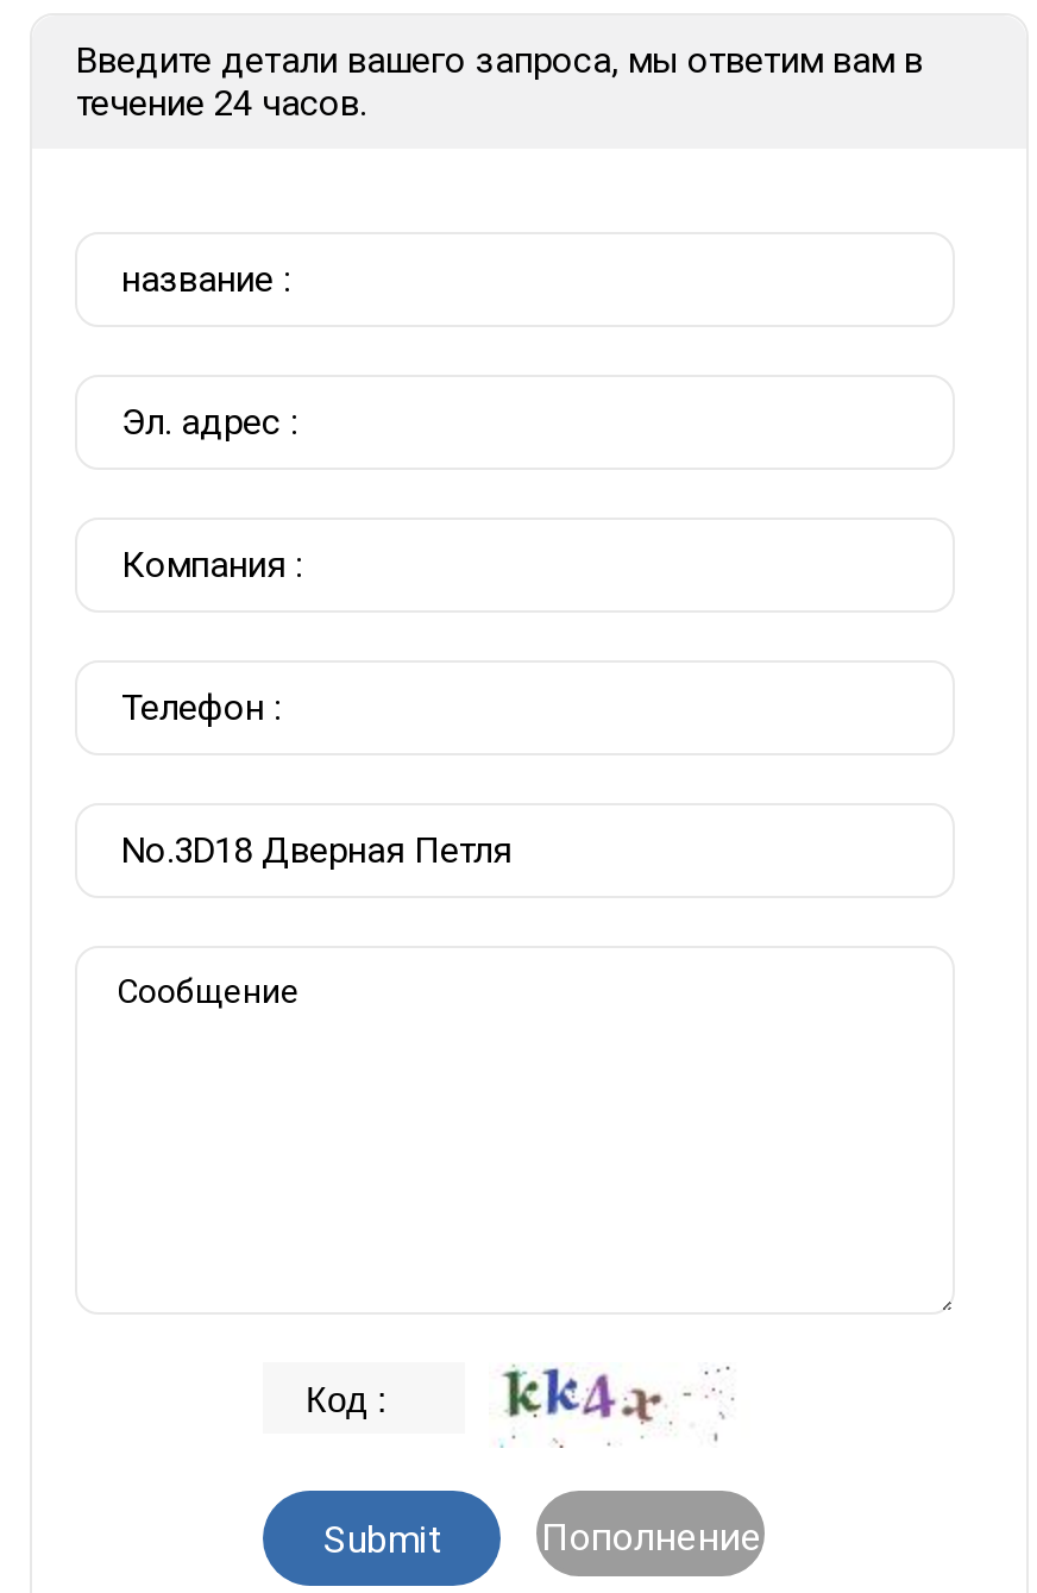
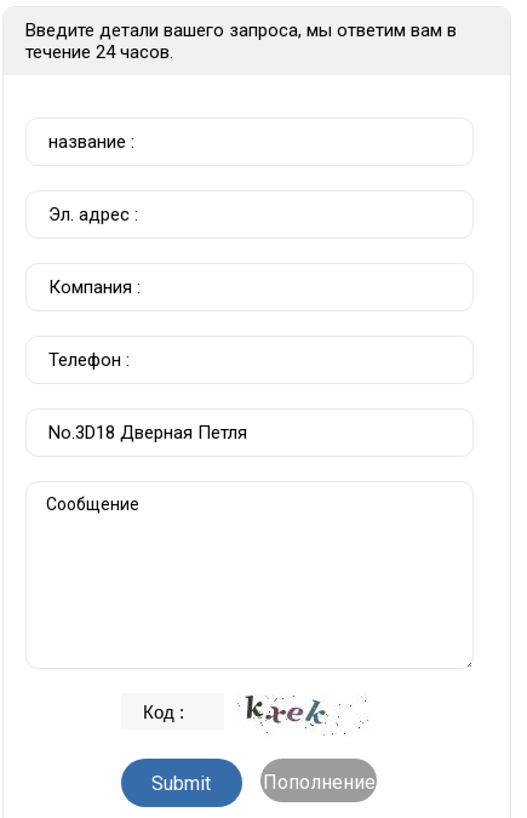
[498,1365,729,1450] [image] -> [237,694,368,736] [image]

